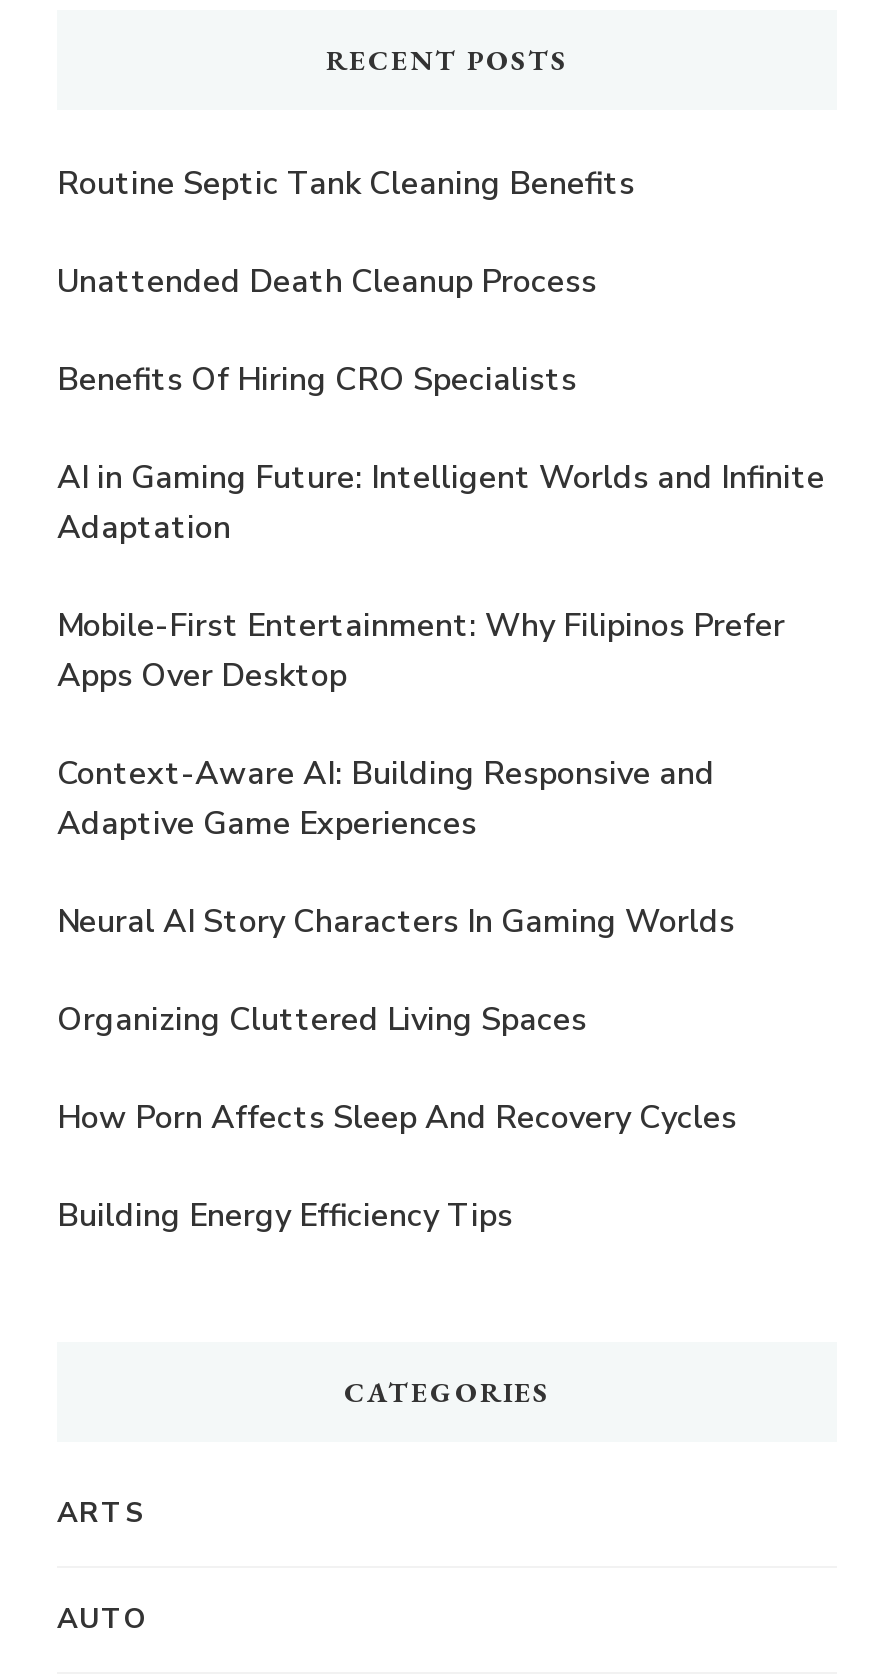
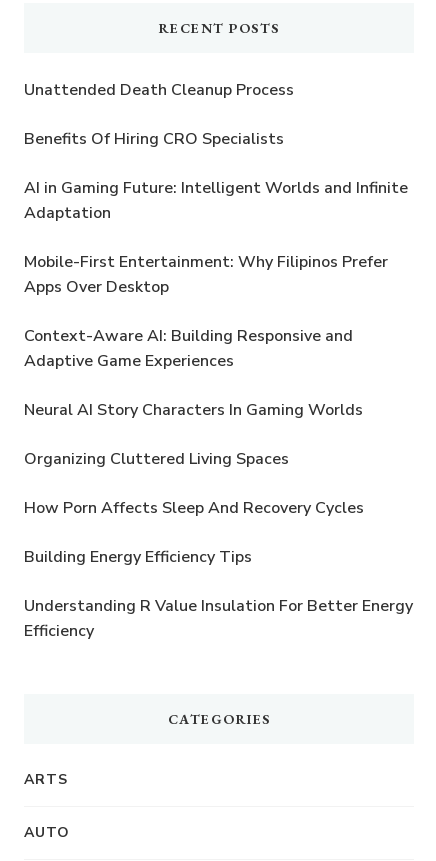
[57,163,635,207] Routine Septic Tank Cleaning Benefits -> none
moved [57,261,825,1239] -> [24,79,408,568]: Unattended Death Cleanup Process | Benefits Of Hiring CRO Specialists | AI in Gaming Future: Intelligent Worlds and Infinite | ... | How Porn Affects Sleep And Recovery Cycles | Building Energy Efficiency Tips
none -> [24,595,413,642] Understanding R Value Insulation For Better Energy | Efficiency

